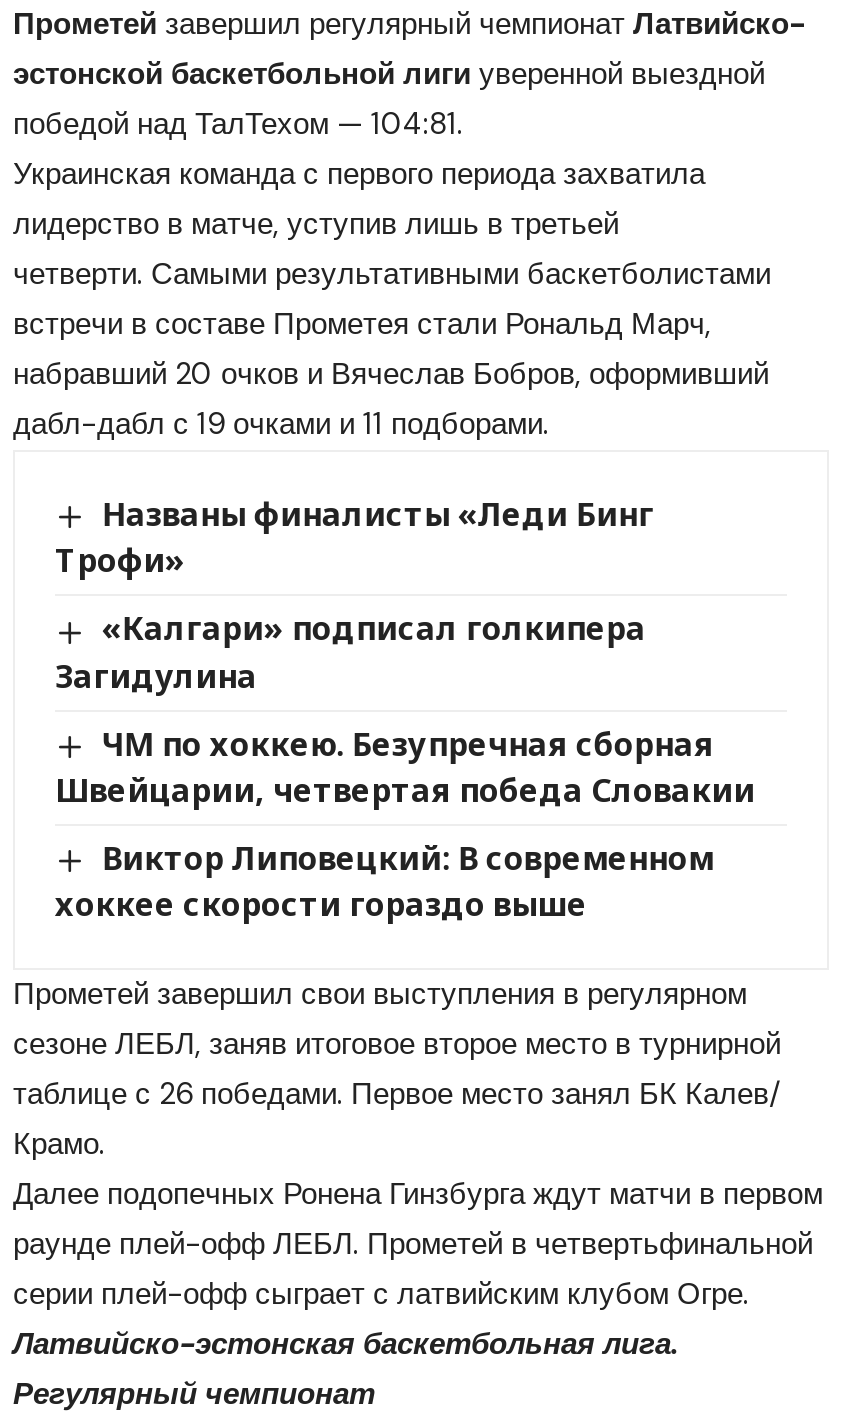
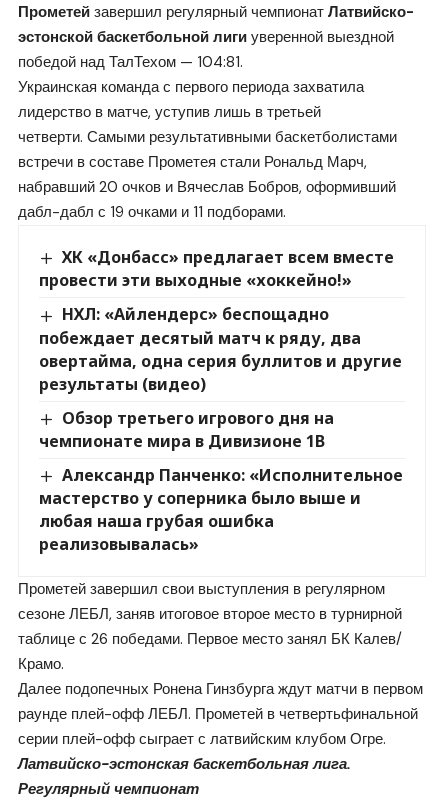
[55,492,654,583] Названы финалисты «Леди Бинг | Трофи» -> [39,246,394,291] ХК «Донбасс» предлагает всем вместе | провести эти выходные «хоккейно!»
[55,607,646,697] «Калгари» подписал голкипера | Загидулина -> [39,303,402,394] НХЛ: «Айлендерс» беспощадно | побеждает десятый матч к ряду, два | овертайма, одна серия буллитов и другие | результаты (видео)
[55,721,755,811] ЧМ по хоккею. Безупречная сборная | Швейцарии, четвертая победа Словакии -> [39,406,334,452] Обзор третьего игрового дня на | чемпионате мира в Дивизионе 1В
[55,835,714,926] Виктор Липовецкий: В современном | хоккее скорости гораздо выше -> [39,464,403,555] Александр Панченко: «Исполнительное | мастерство у соперника было выше и | любая наша грубая ошибка | реализовывалась»

